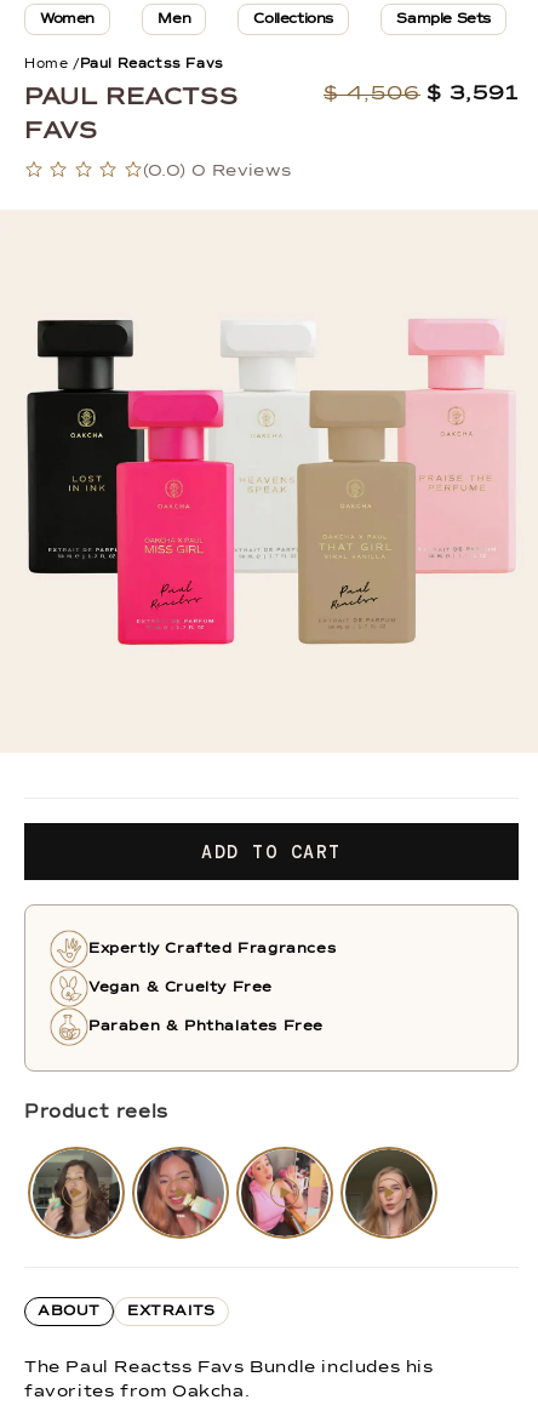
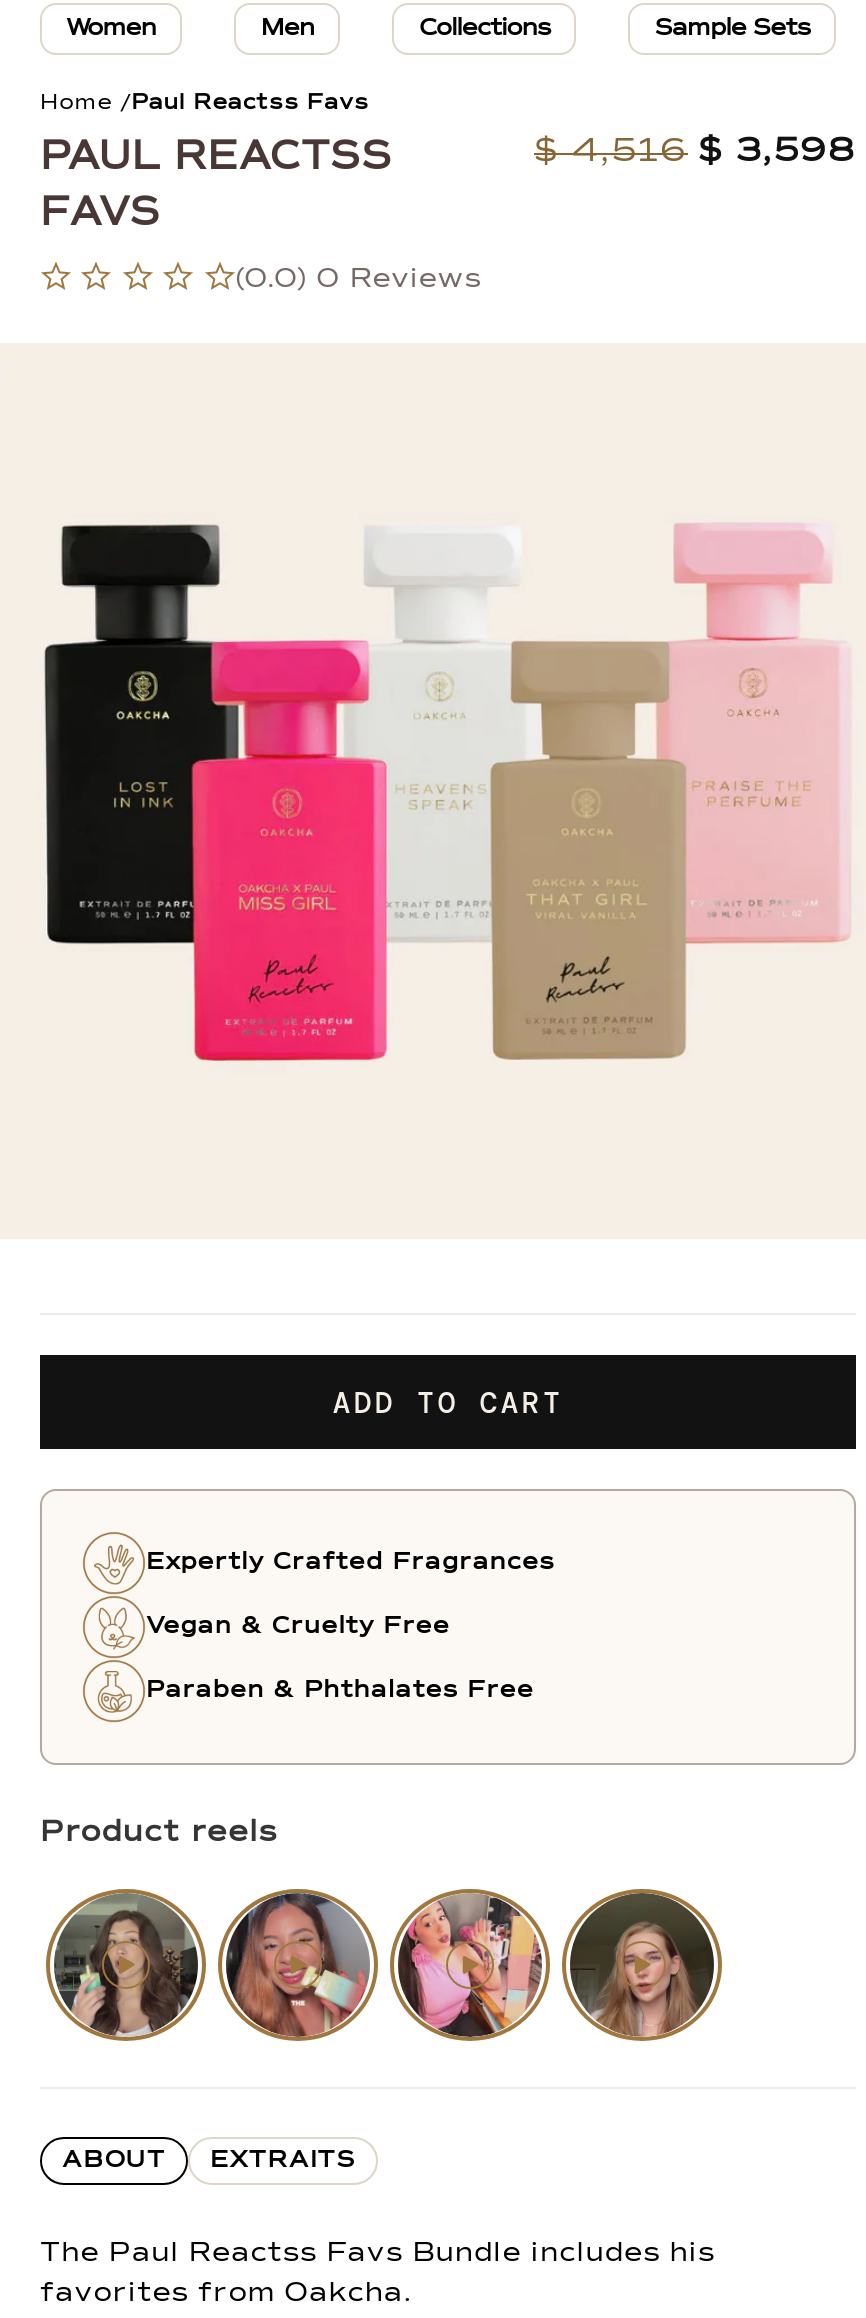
[324,85,420,104] $ 4,506 -> [534,137,688,169] $ 4,516
[427,85,519,104] $ 3,591 -> [698,137,856,169] $ 3,598

